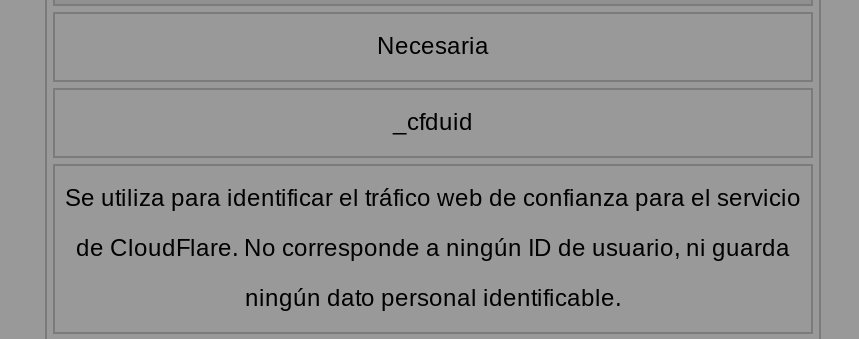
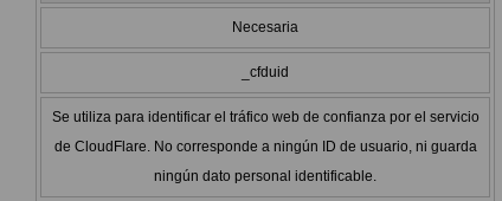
[65,184,801,212] Se utiliza para identificar el tráfico web de confianza para el servicio -> [52,109,479,125] Se utiliza para identificar el tráfico web de confianza por el servicio

